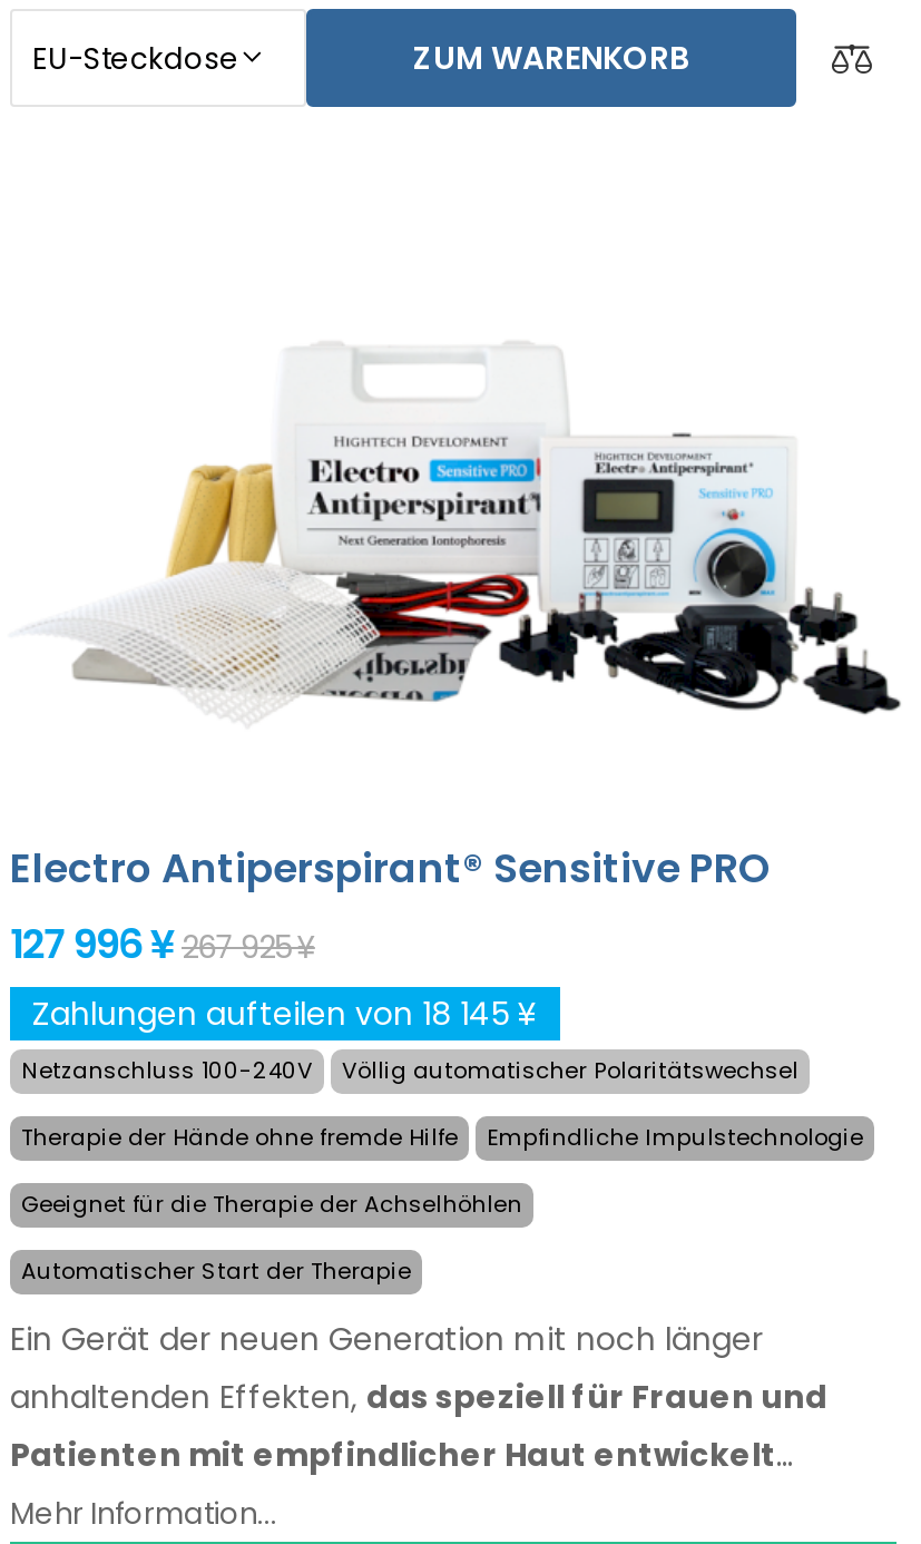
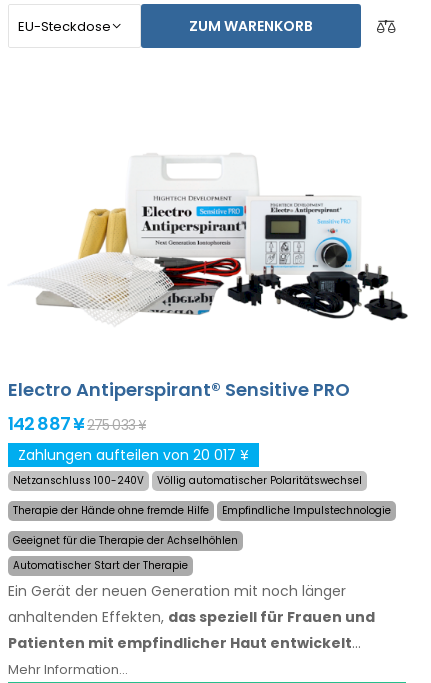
[10,916,315,972] 127 996 ¥ 267 925 ¥ -> [8,411,146,436] 142 887 ¥ 275 033 ¥
[32,992,538,1036] Zahlungen aufteilen von 18 145 ¥ -> [18,445,249,465] Zahlungen aufteilen von 20 017 ¥

